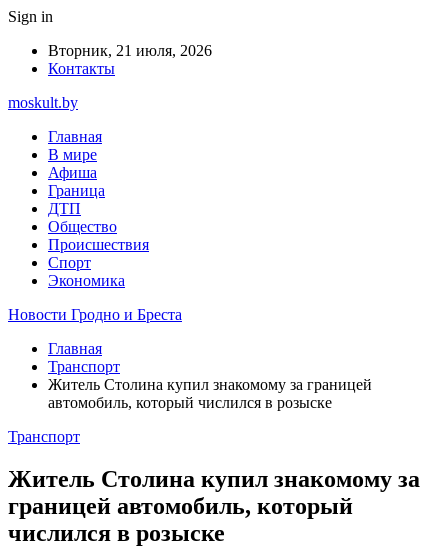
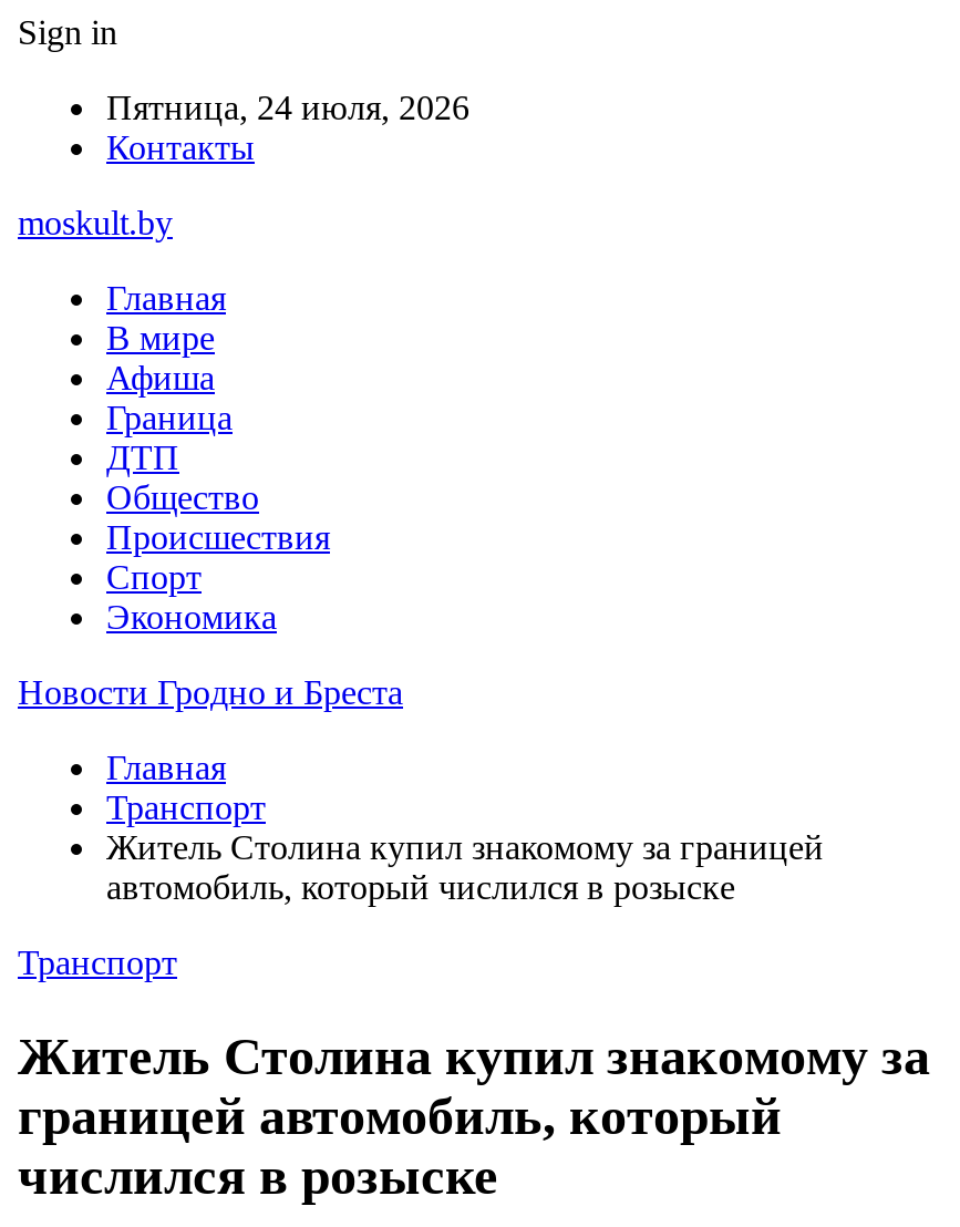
[48,42,212,59] Вторник, 21 июля, 2026 -> [106,89,469,126] Пятница, 24 июля, 2026

